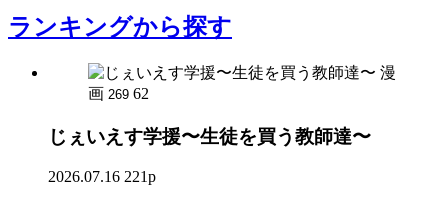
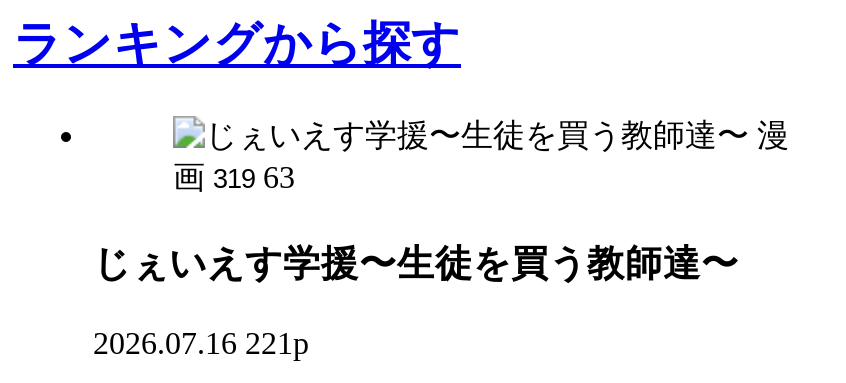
[88,85,149,102] 画 269 62 -> [173,160,295,194] 画 319 63

